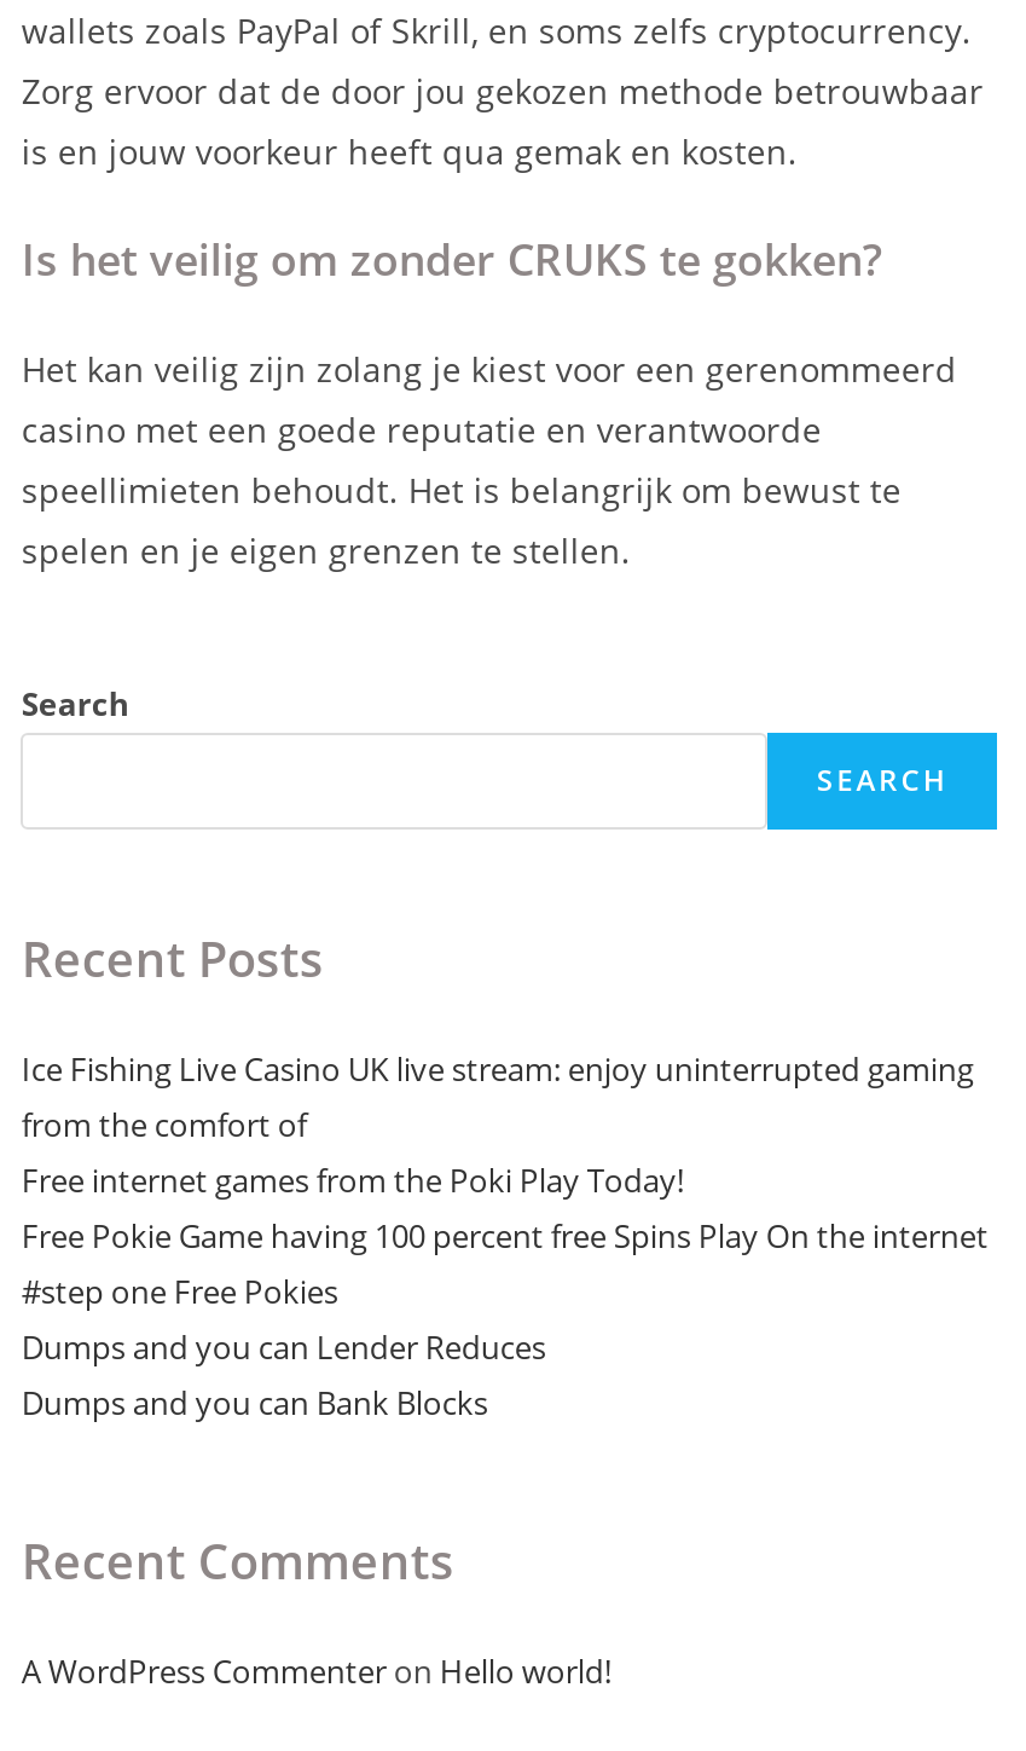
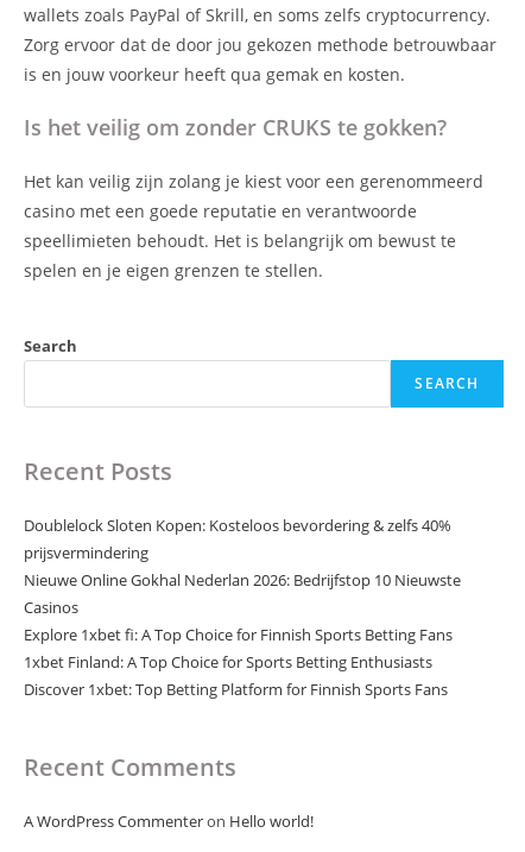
[22,1047,988,1425] Ice Fishing Live Casino UK live stream: enjoy uninterrupted gaming | from the comfort of | Free internet games from the Poki Play Today! | Free Pokie Game having 100 percent free Spins Play On the internet | #step one Free Pokies | Dumps and you can Lender Reduces | Dumps and you can Bank Blocks -> [24,515,461,700] Doublelock Sloten Kopen: Kosteloos bevordering & zelfs 40% | prijsvermindering | Nieuwe Online Gokhal Nederlan 2026: Bedrijfstop 10 Nieuwste | Casinos | Explore 1xbet fi: A Top Choice for Finnish Sports Betting Fans | 1xbet Finland: A Top Choice for Sports Betting Enthusiasts | Discover 1xbet: Top Betting Platform for Finnish Sports Fans

